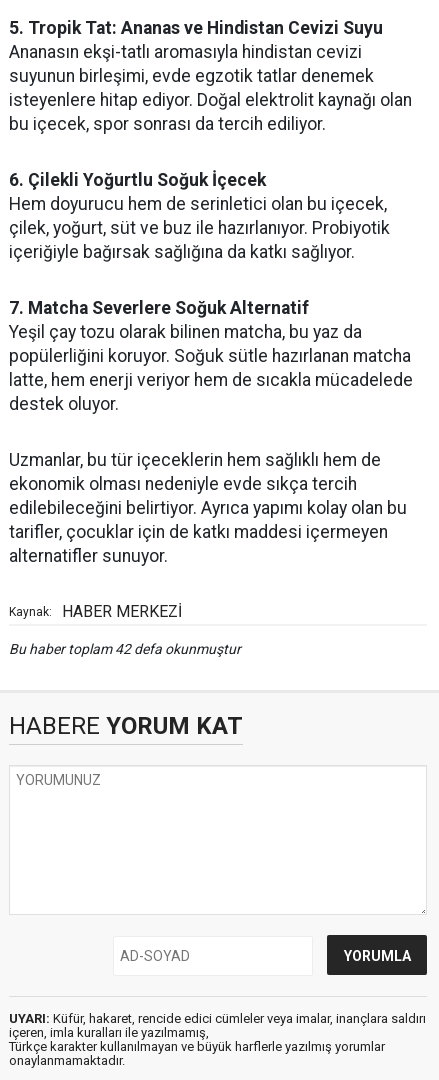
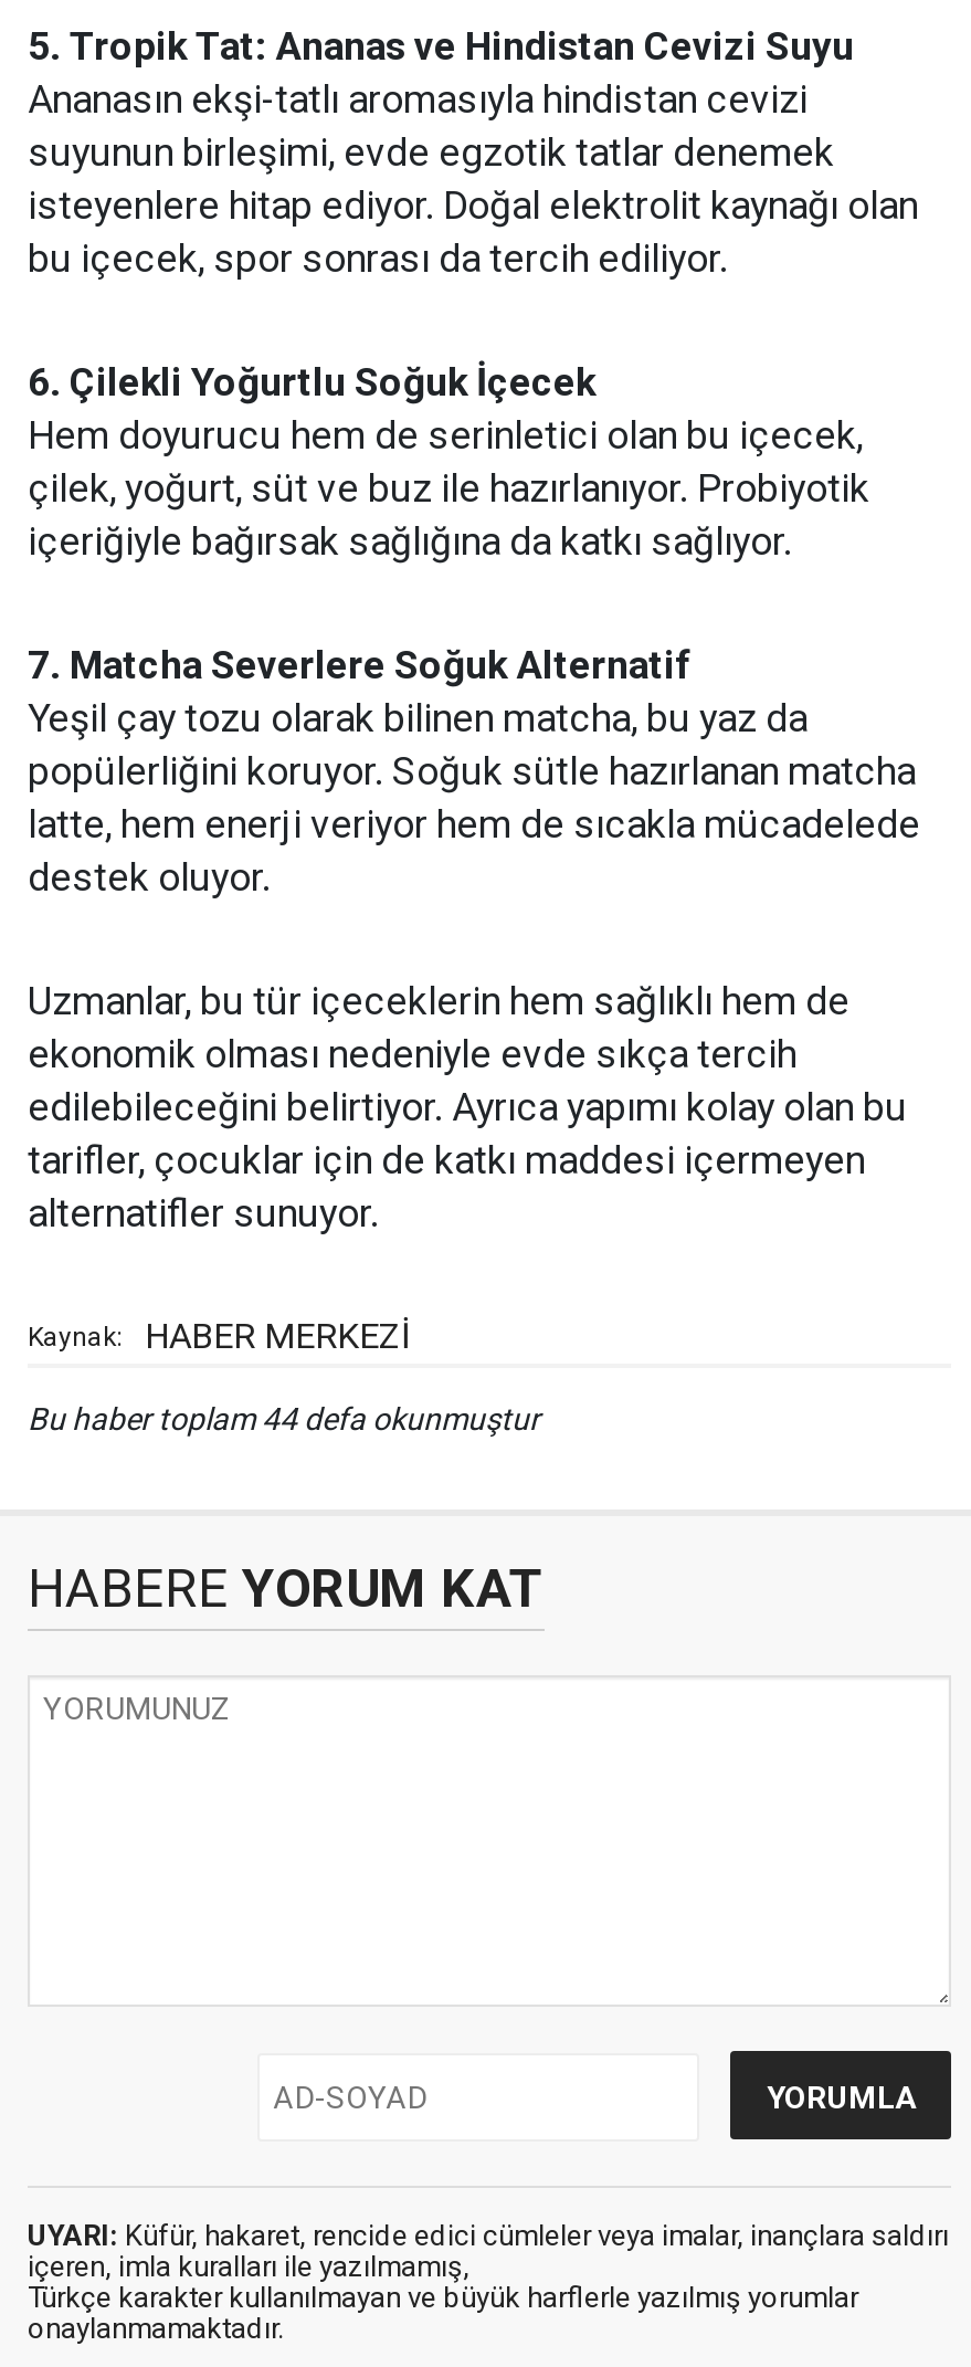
[9,641,241,657] Bu haber toplam 42 defa okunmuştur -> [28,1401,540,1437] Bu haber toplam 44 defa okunmuştur

